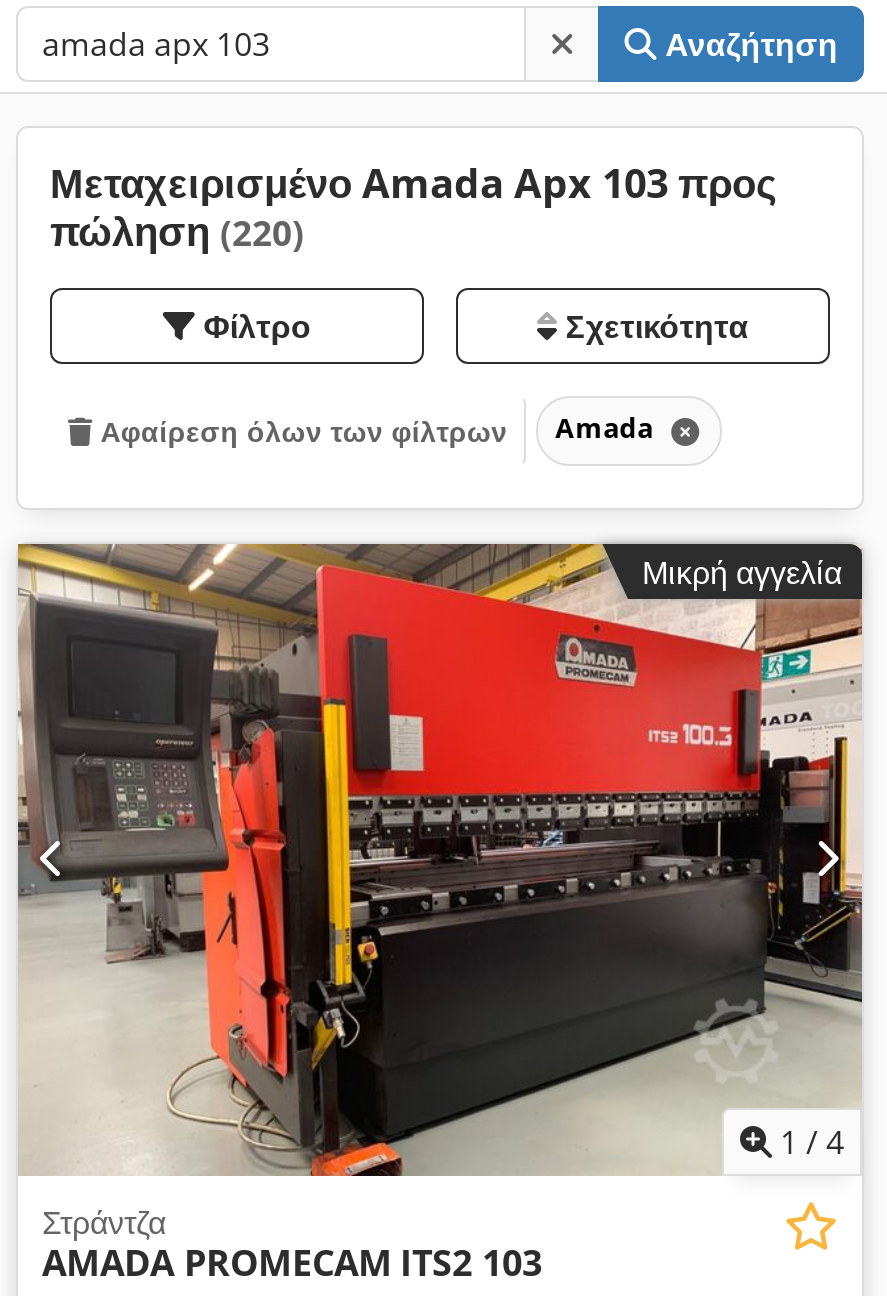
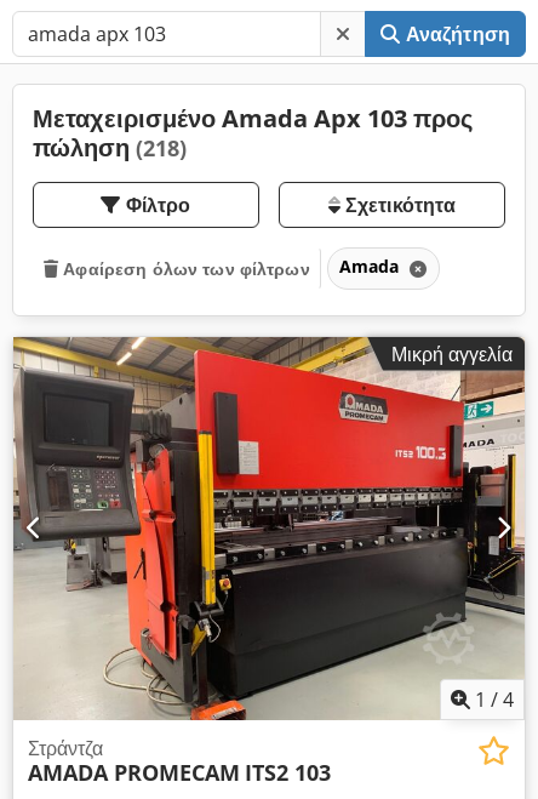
[50,204,304,258] πώληση (220) -> [33,131,187,164] πώληση (218)

